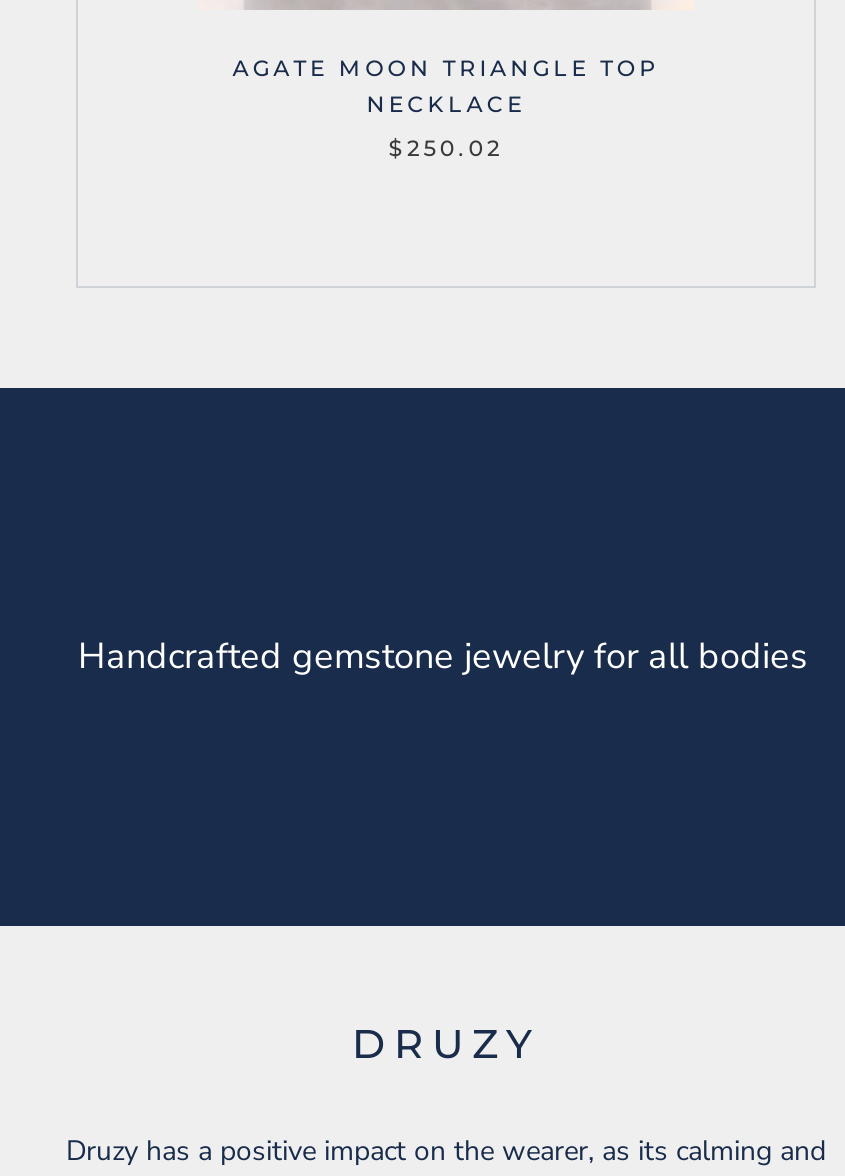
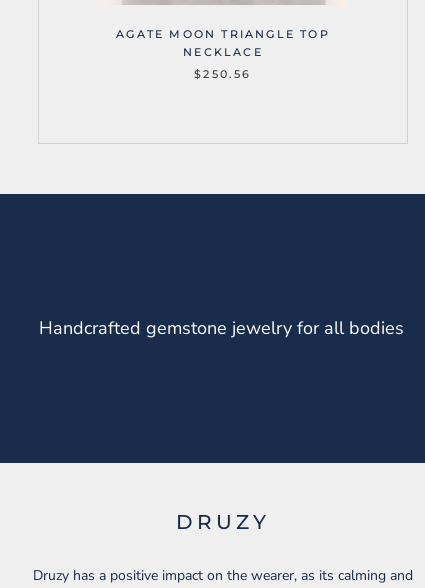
[389,134,503,162] $250.02 -> [194,67,252,81] $250.56

